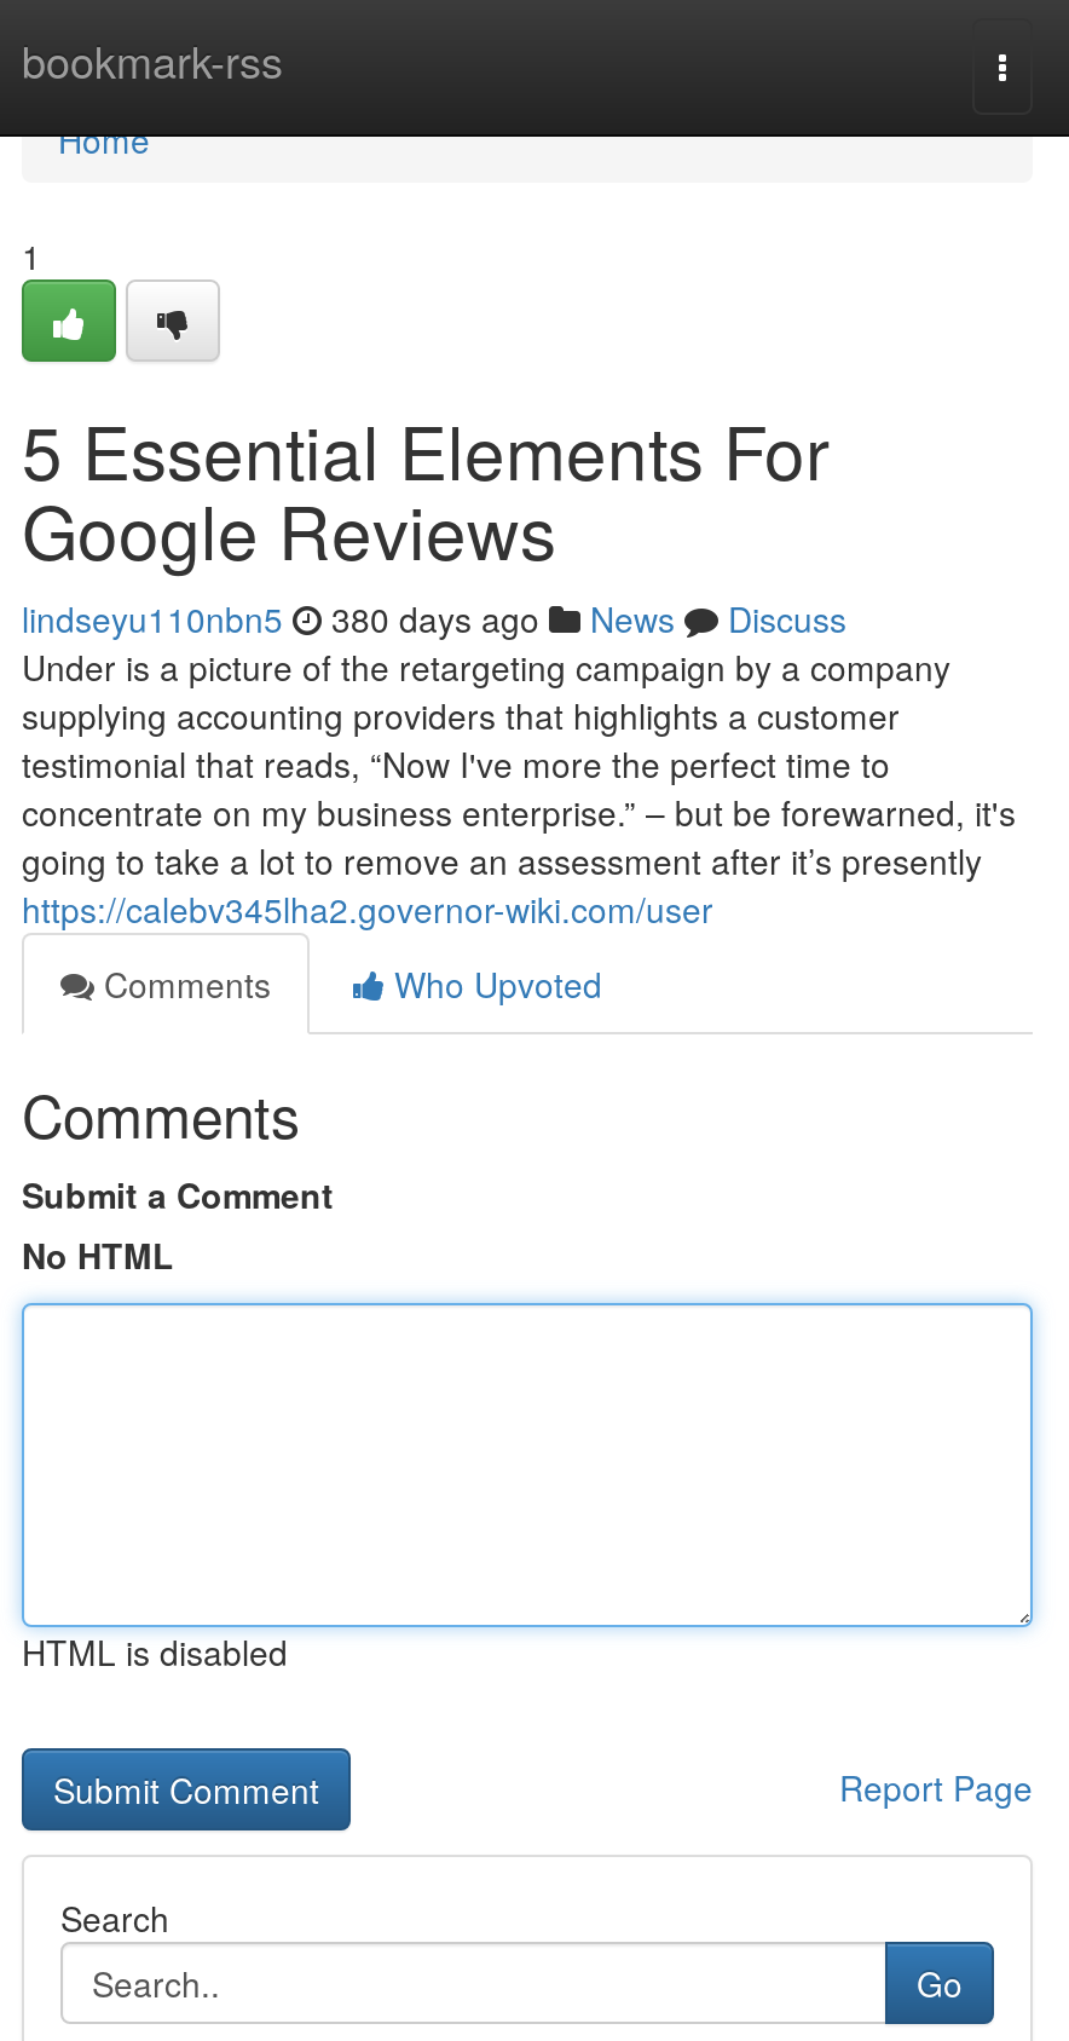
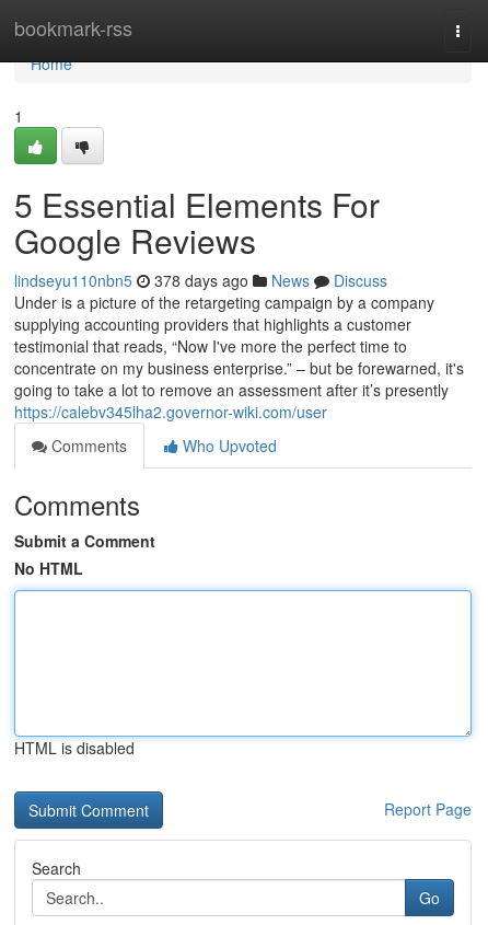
[22,594,846,642] lindseyu110nbn5 380 days ago News Discuss -> [14,269,387,291] lindseyu110nbn5 378 days ago News Discuss

